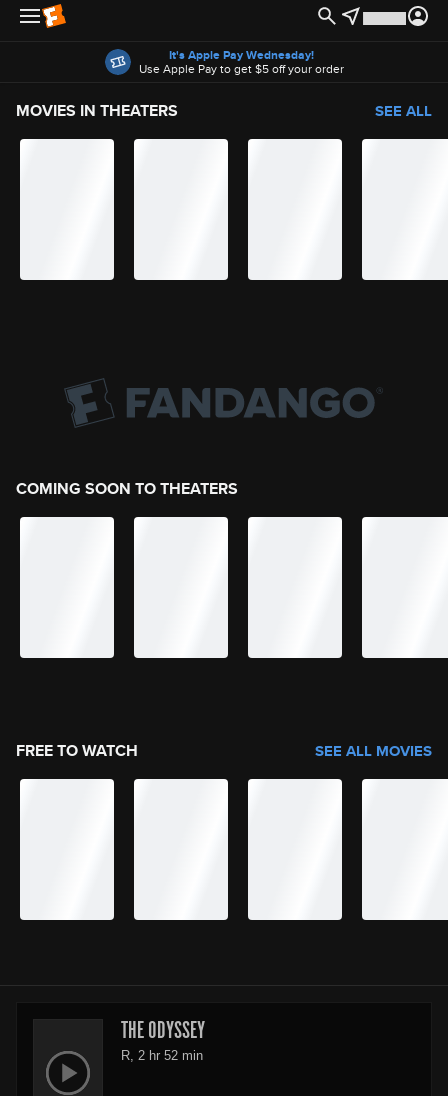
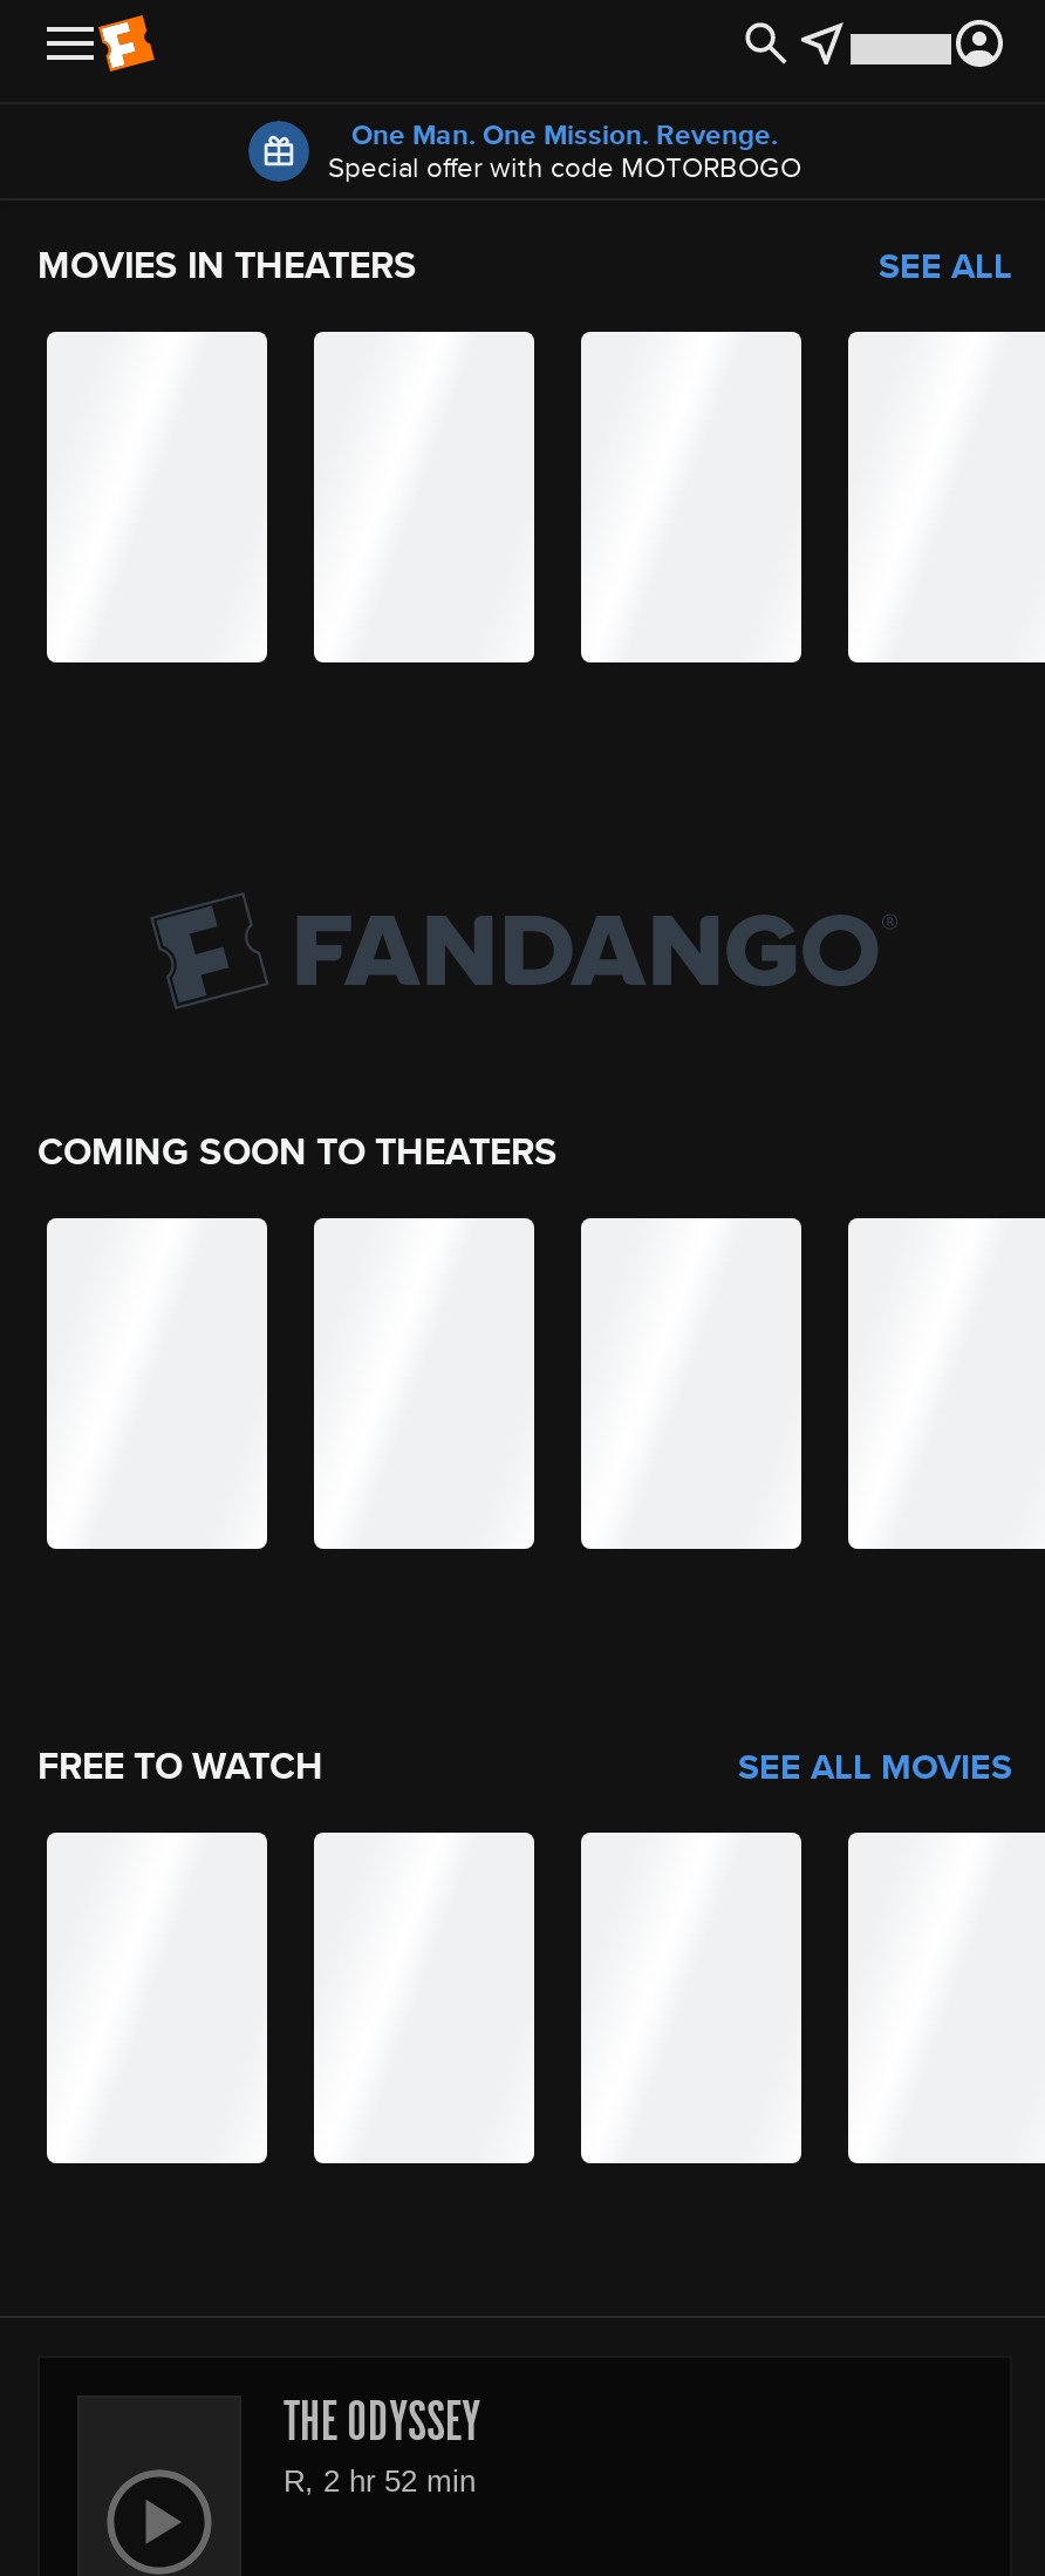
[138,46,343,77] It's Apple Pay Wednesday! | Use Apple Pay to get $5 off your order -> [328,114,801,186] One Man. One Mission. Revenge. | Special offer with code MOTORBOGO

